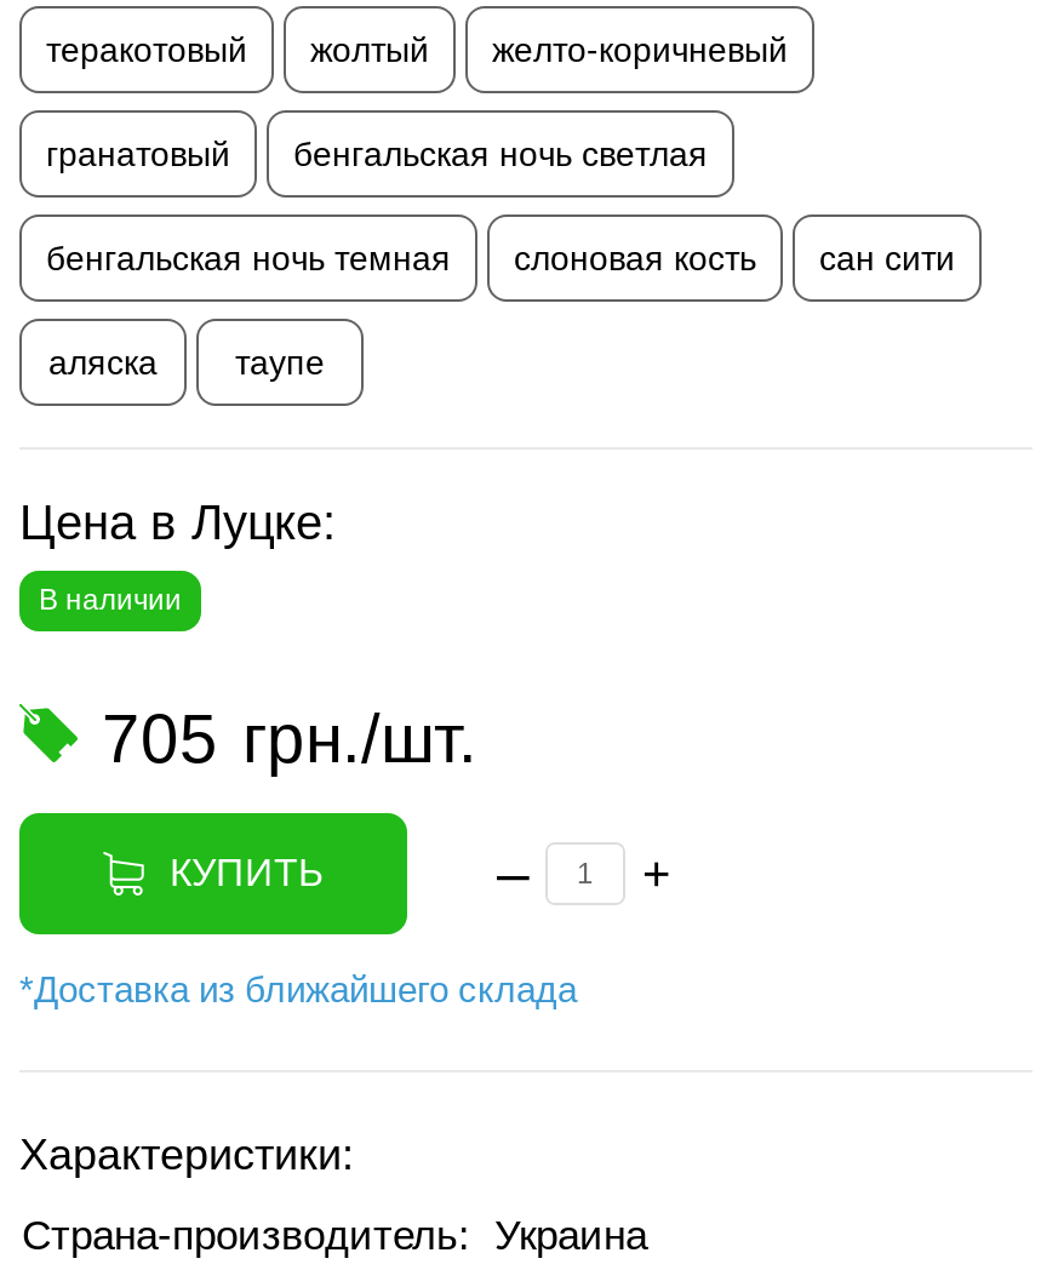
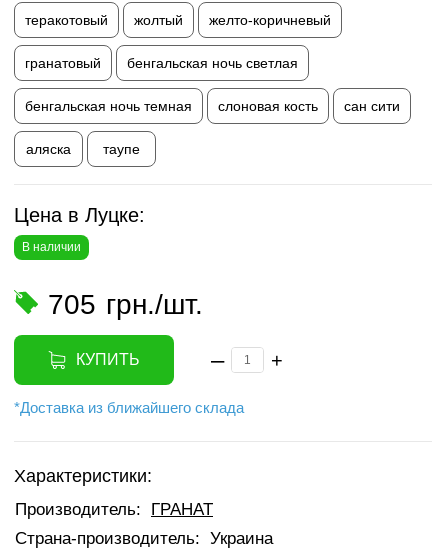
none -> [15,500,213,519] Производитель: ГРАНАТ

